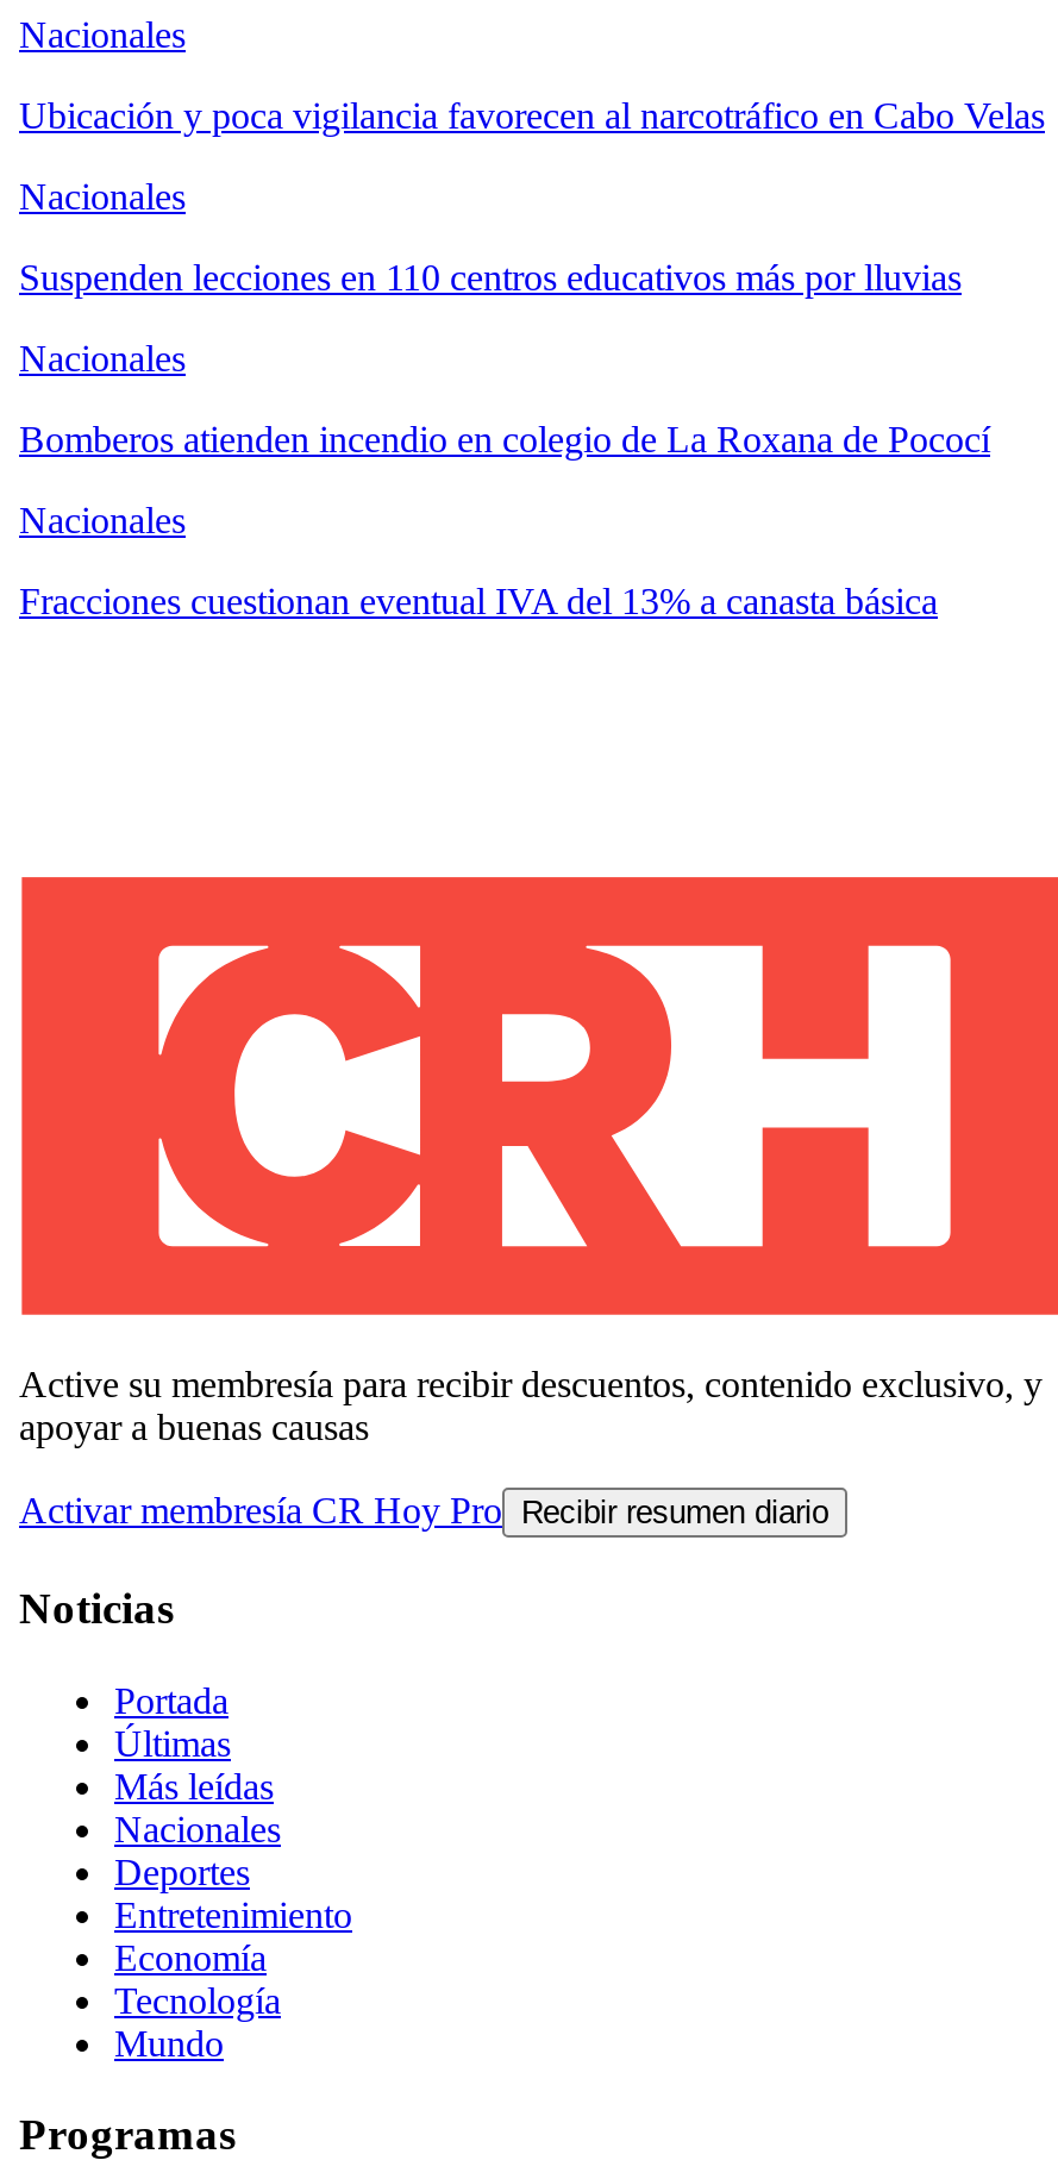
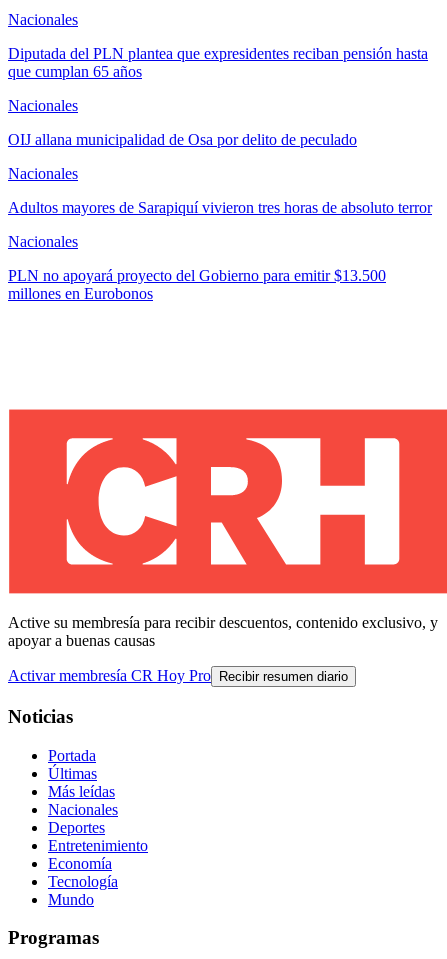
[19,96,1045,136] Ubicación y poca vigilancia favorecen al narcotráfico en Cabo Velas -> [8,45,428,80] Diputada del PLN plantea que expresidentes reciban pensión hasta | que cumplan 65 años
[19,258,962,298] Suspenden lecciones en 110 centros educativos más por lluvias -> [8,131,357,148] OIJ allana municipalidad de Osa por delito de peculado
[19,419,990,460] Bomberos atienden incendio en colegio de La Roxana de Pococí -> [8,199,432,216] Adultos mayores de Sarapiquí vivieron tres horas de absoluto terror
[19,581,938,622] Fracciones cuestionan eventual IVA del 13% a canasta básica -> [8,267,386,302] PLN no apoyará proyecto del Gobierno para emitir $13.500 | millones en Eurobonos

